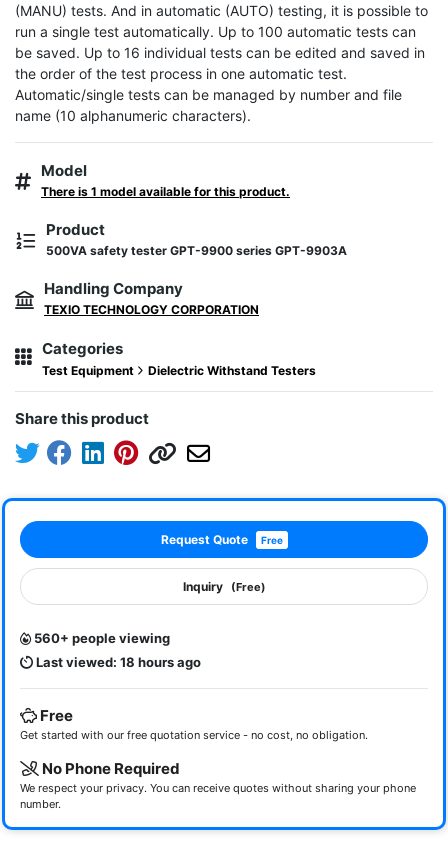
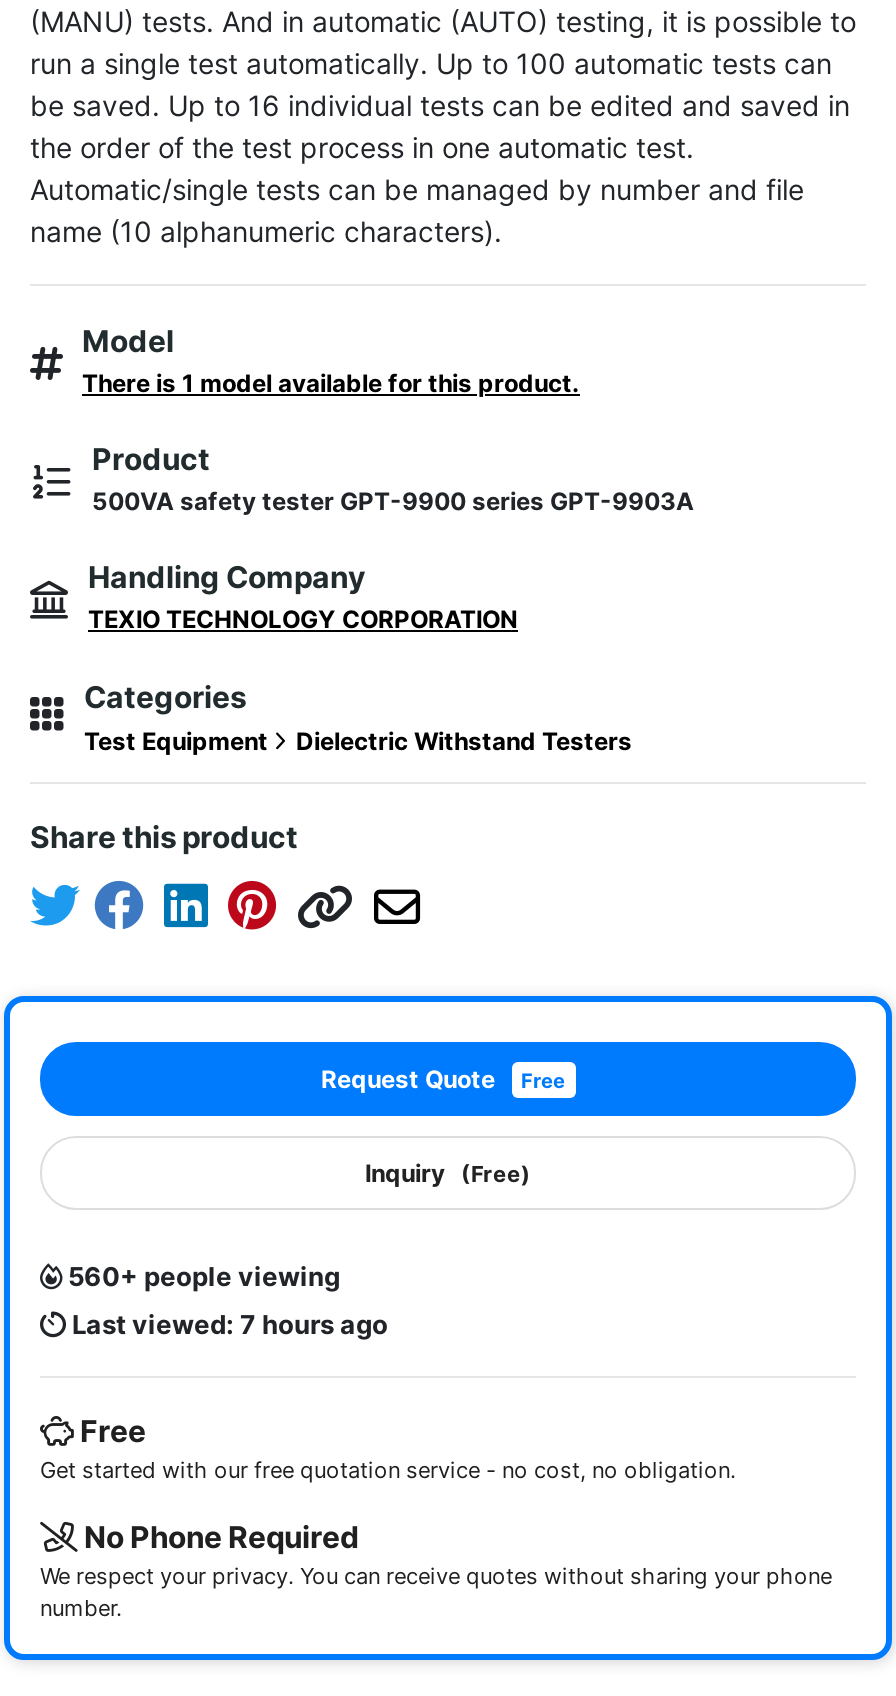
[33,654,201,670] Last viewed: 18 hours ago -> [66,1309,388,1341] Last viewed: 7 hours ago

